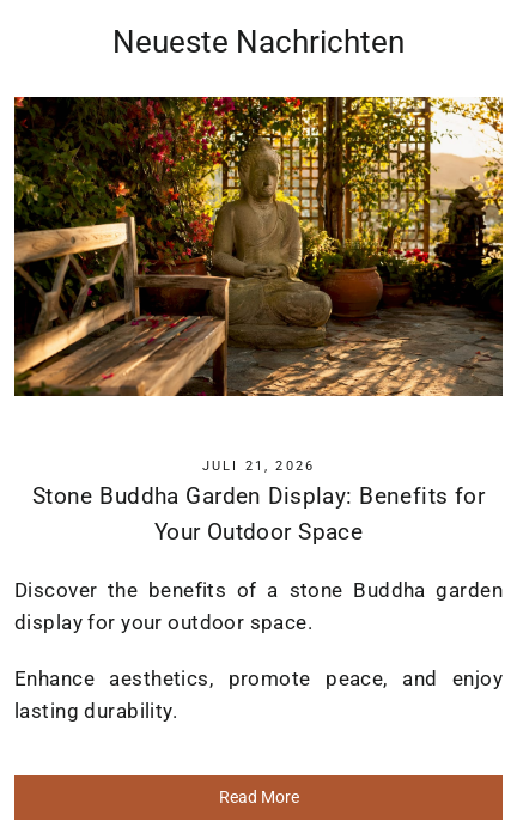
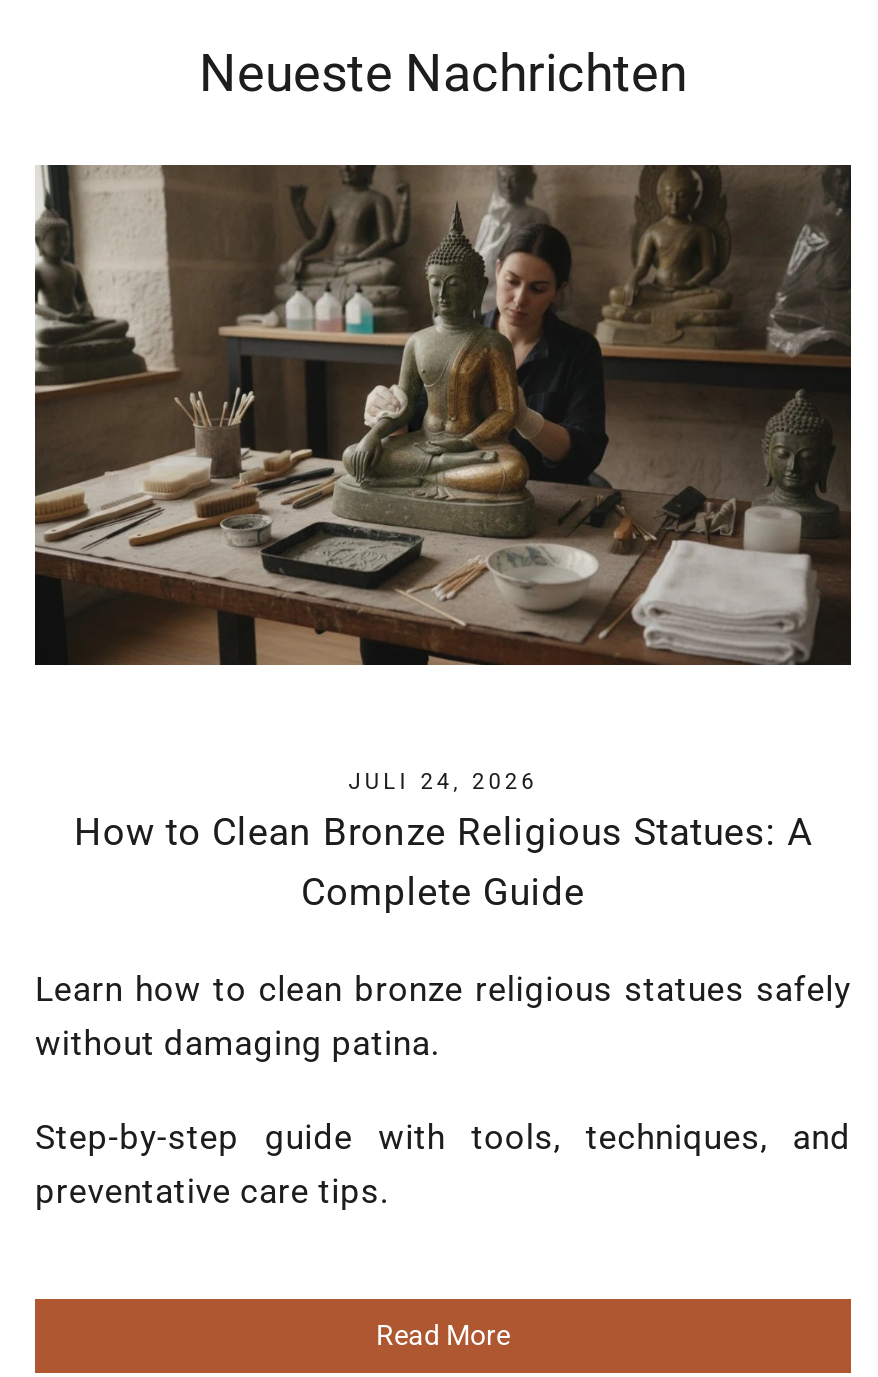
[13,96,504,397] [image] -> [33,162,853,668] [image]
[32,459,485,546] JULI 21, 2026 | Stone Buddha Garden Display: Benefits for | Your Outdoor Space -> [74,769,812,915] JULI 24, 2026 | How to Clean Bronze Religious Statues: A | Complete Guide
[14,578,503,635] Discover the benefits of a stone Buddha garden | display for your outdoor space. -> [35,969,851,1063] Learn how to clean bronze religious statues safely | without damaging patina.
[14,667,503,723] Enhance aesthetics, promote peace, and enjoy | lasting durability. -> [35,1117,851,1211] Step-by-step guide with tools, techniques, and | preventative care tips.

